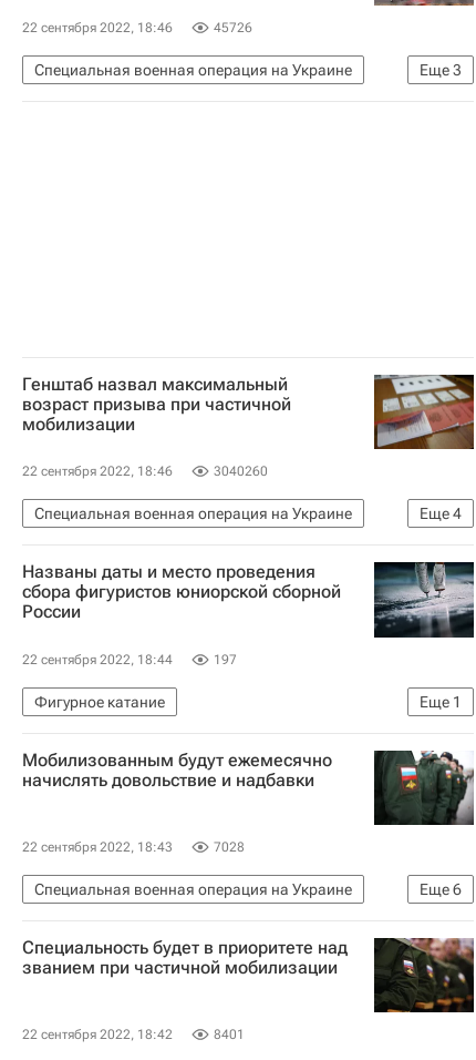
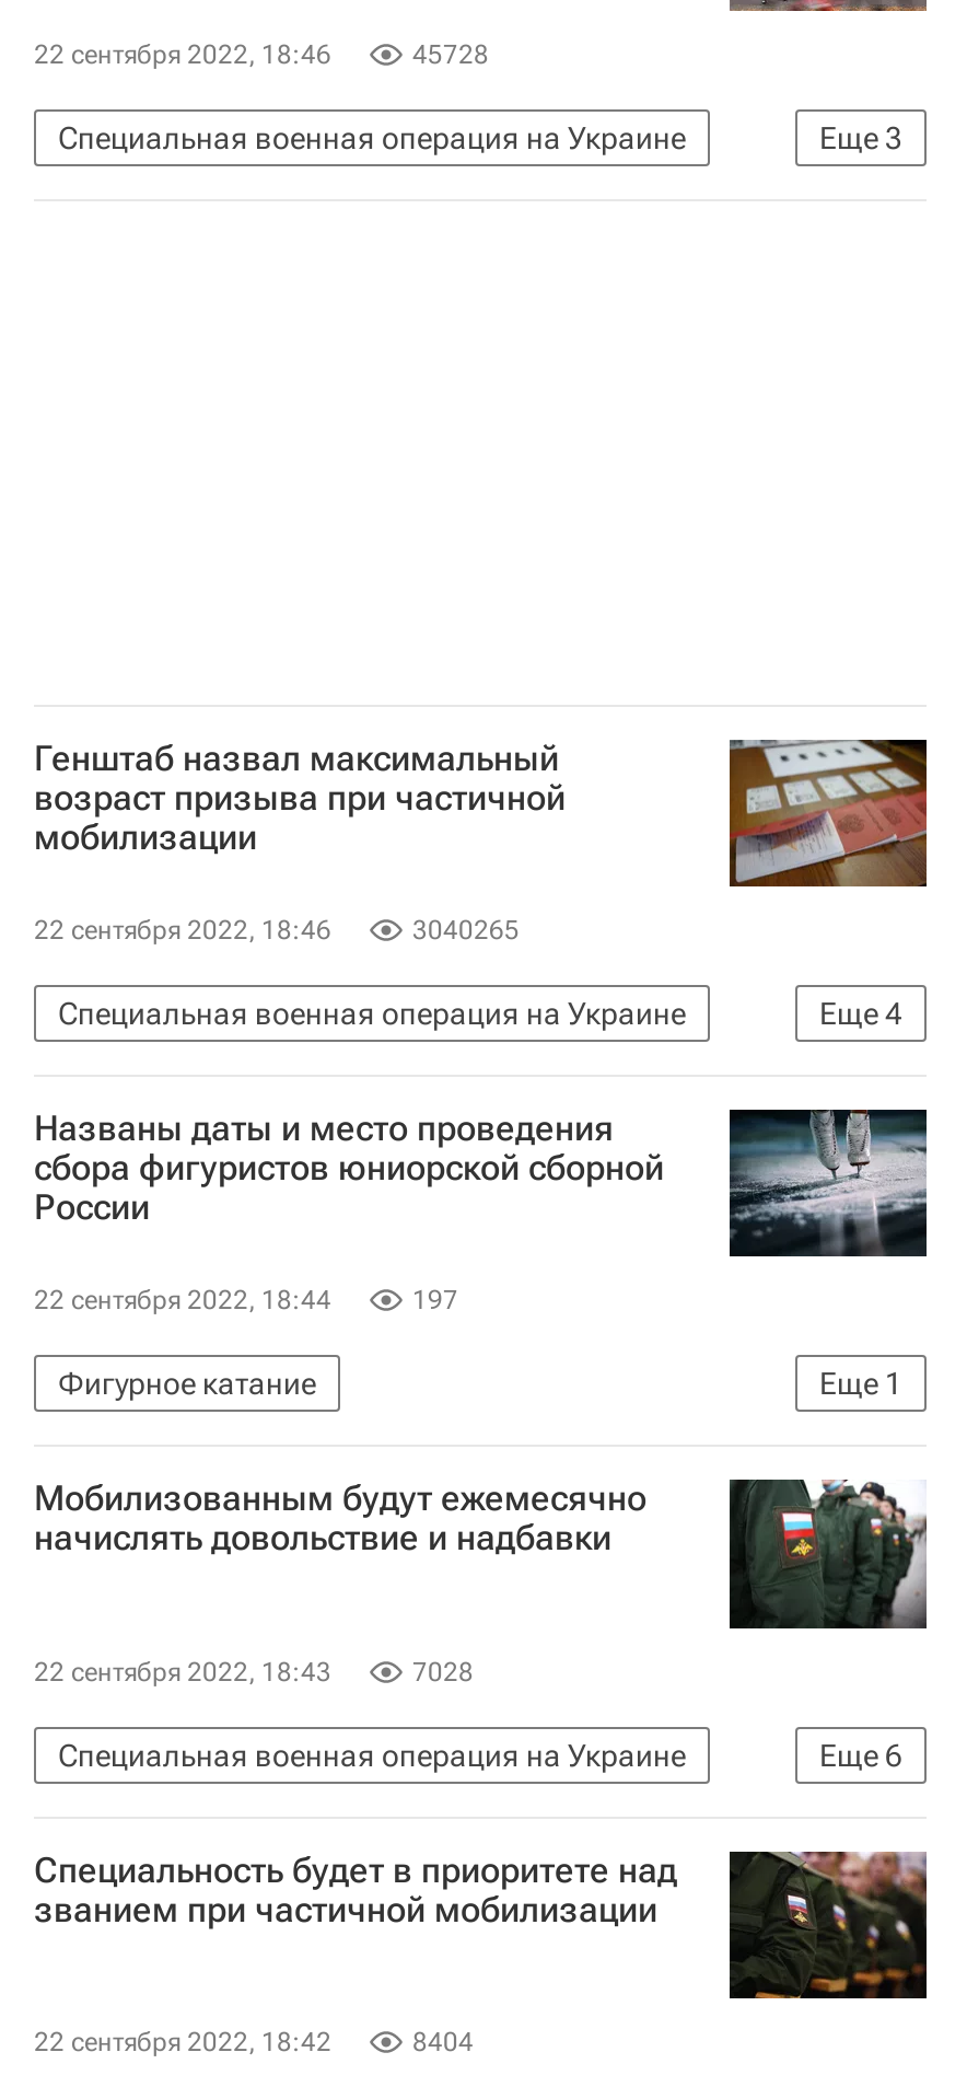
[214,19,252,35] 45726 -> [412,38,489,69] 45728
[214,463,268,479] 3040260 -> [412,915,520,946] 3040265
[214,1027,245,1042] 8401 -> [412,2026,474,2056] 8404

